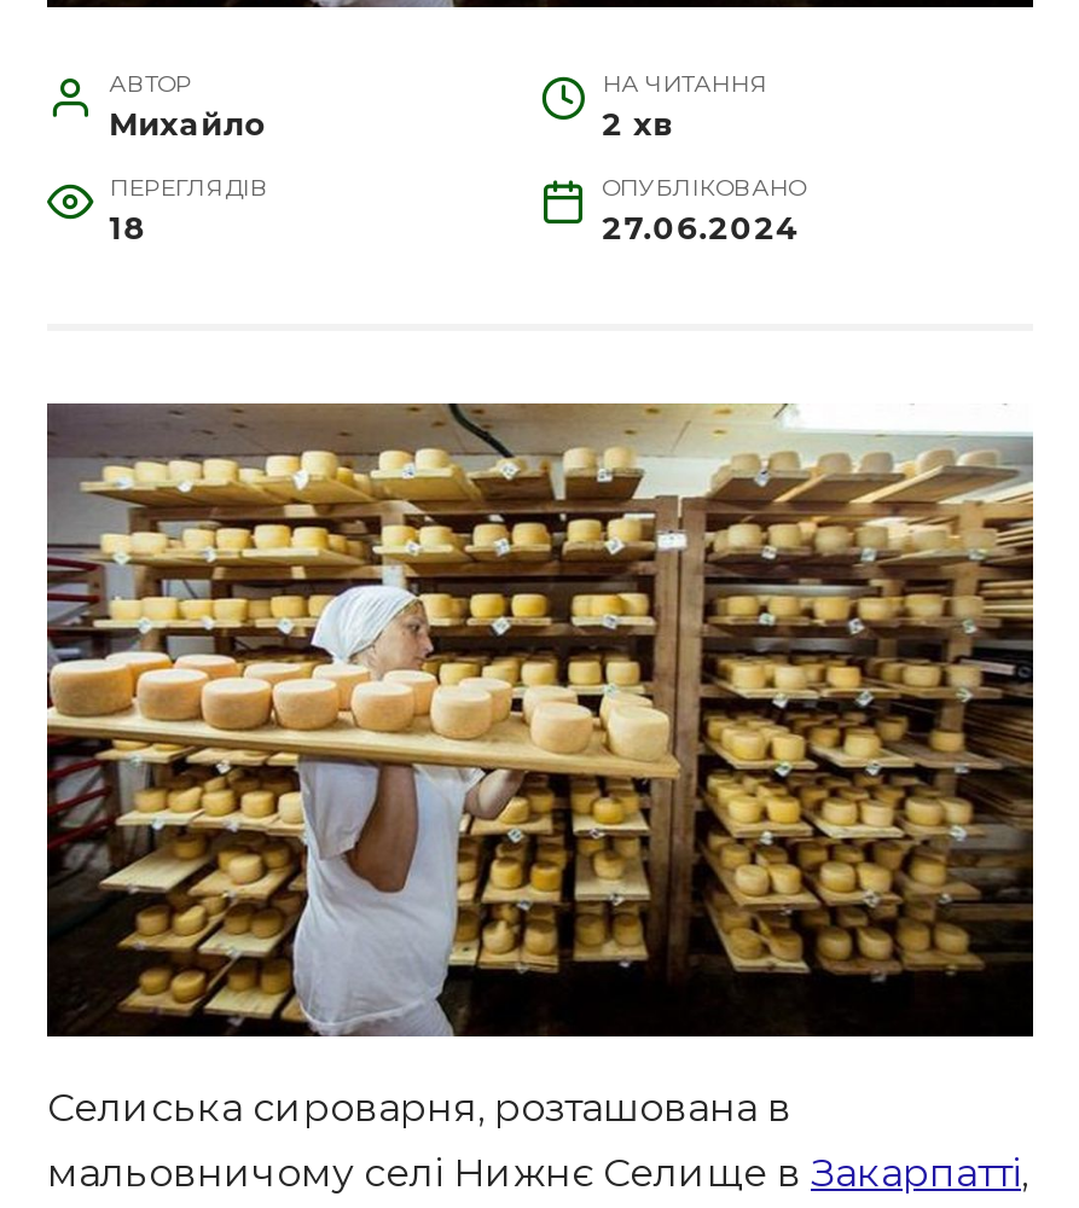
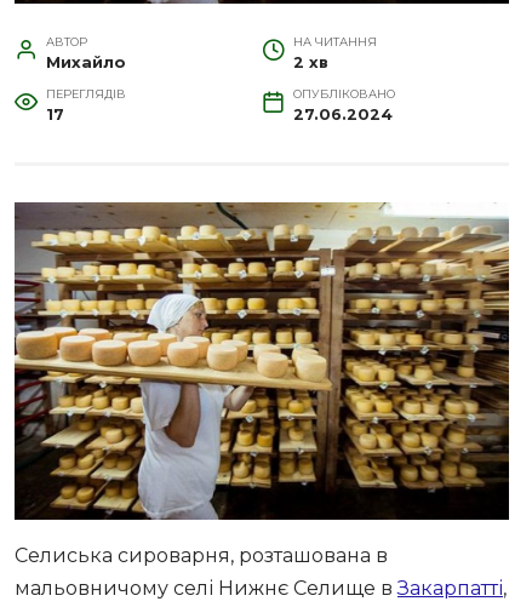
[109,210,148,247] 18 -> [46,106,64,124] 17

